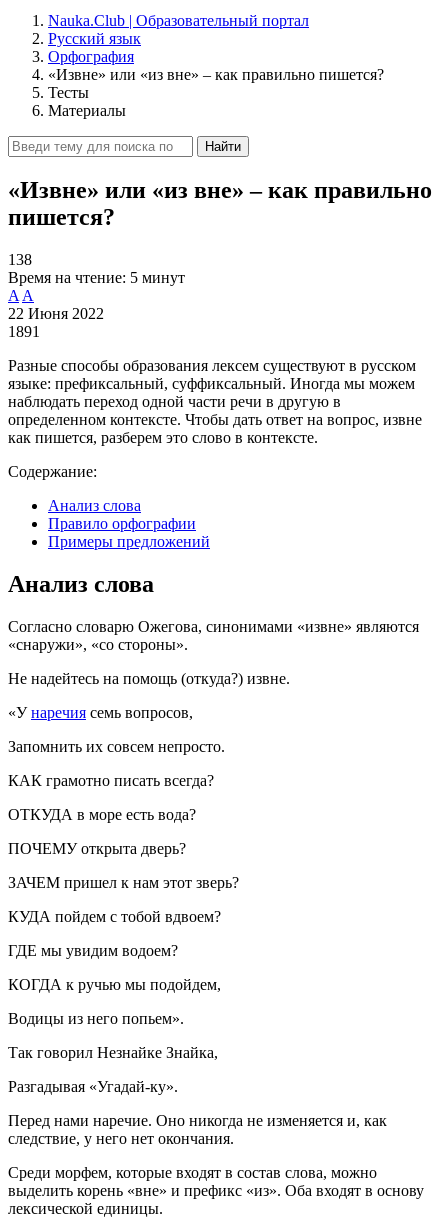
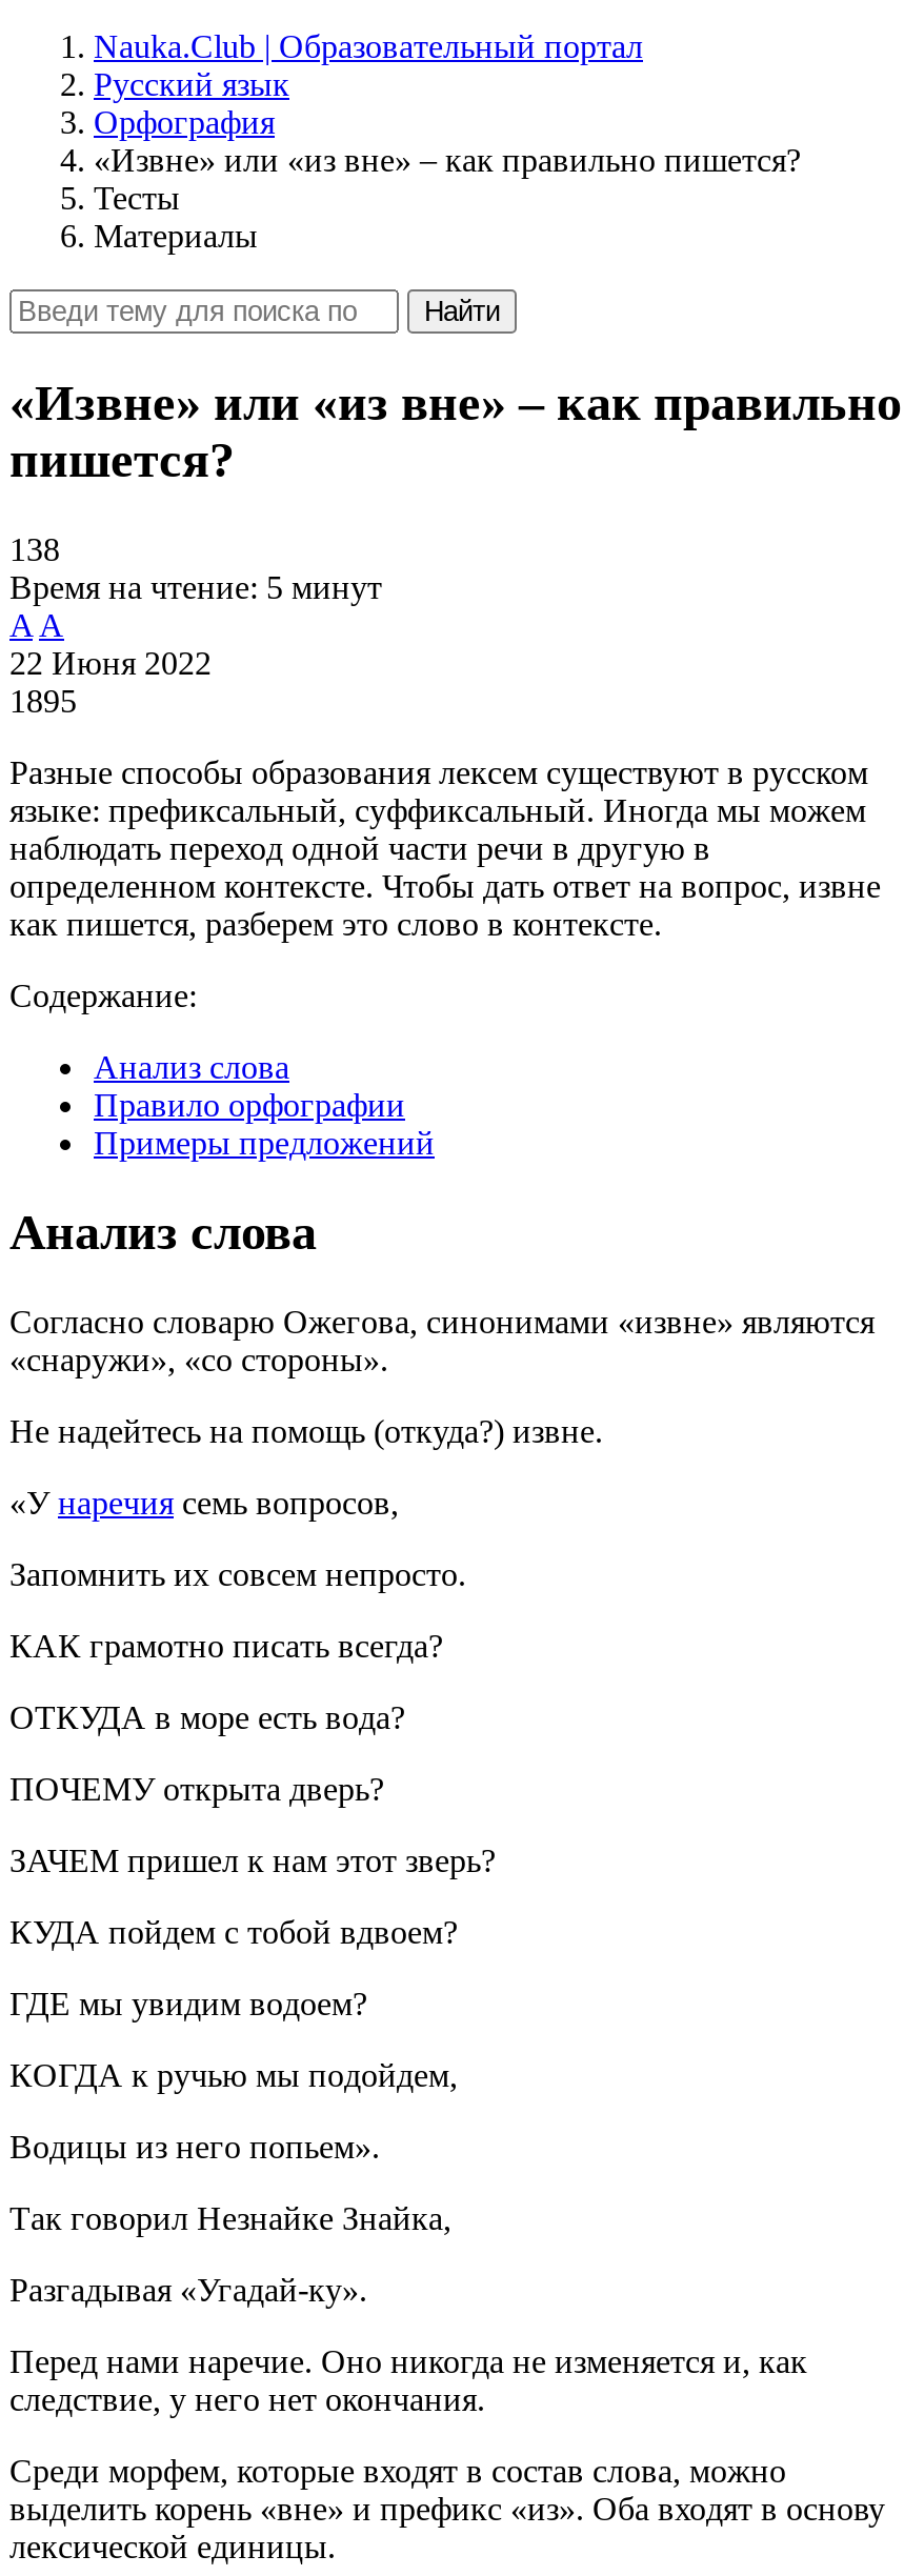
[8,323,40,340] 1891 -> [9,683,77,718] 1895

